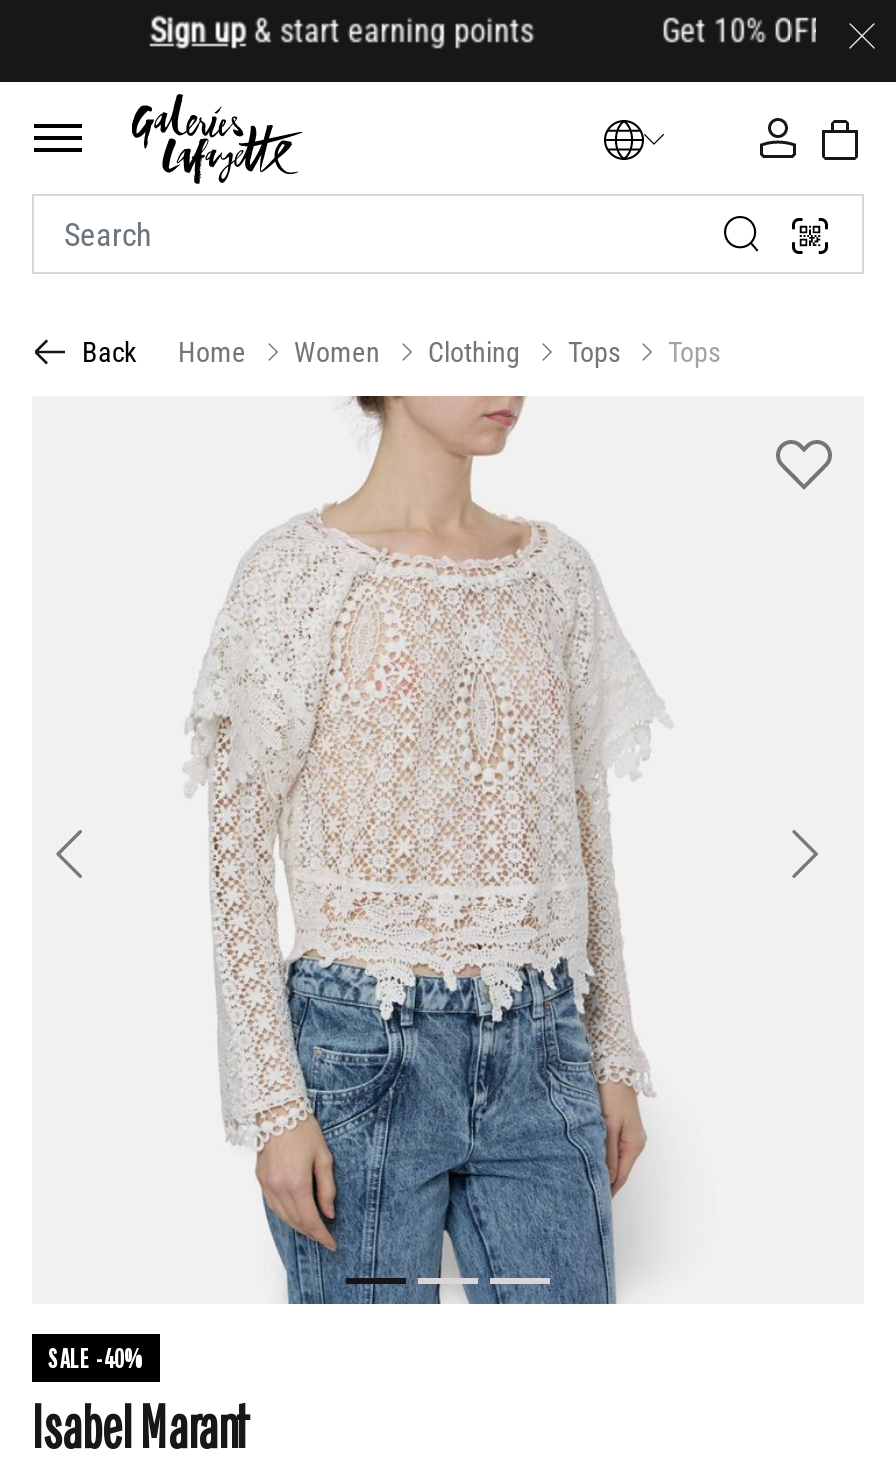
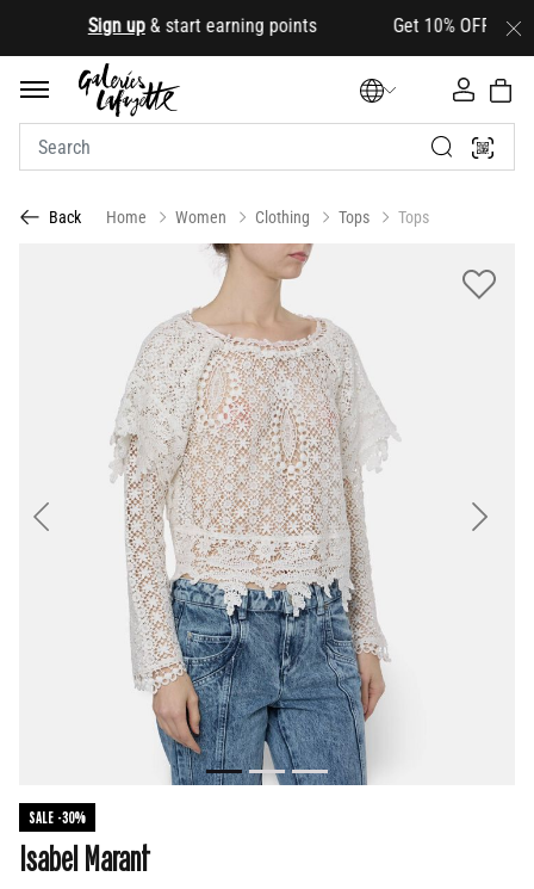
[48,1340,144,1374] SALE -40% -> [29,806,86,827] SALE -30%

